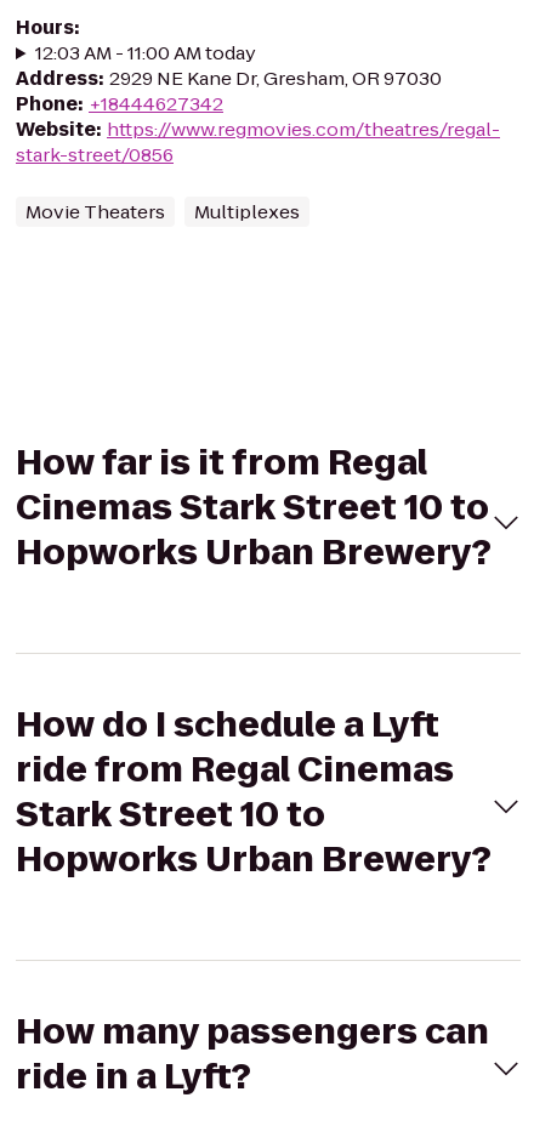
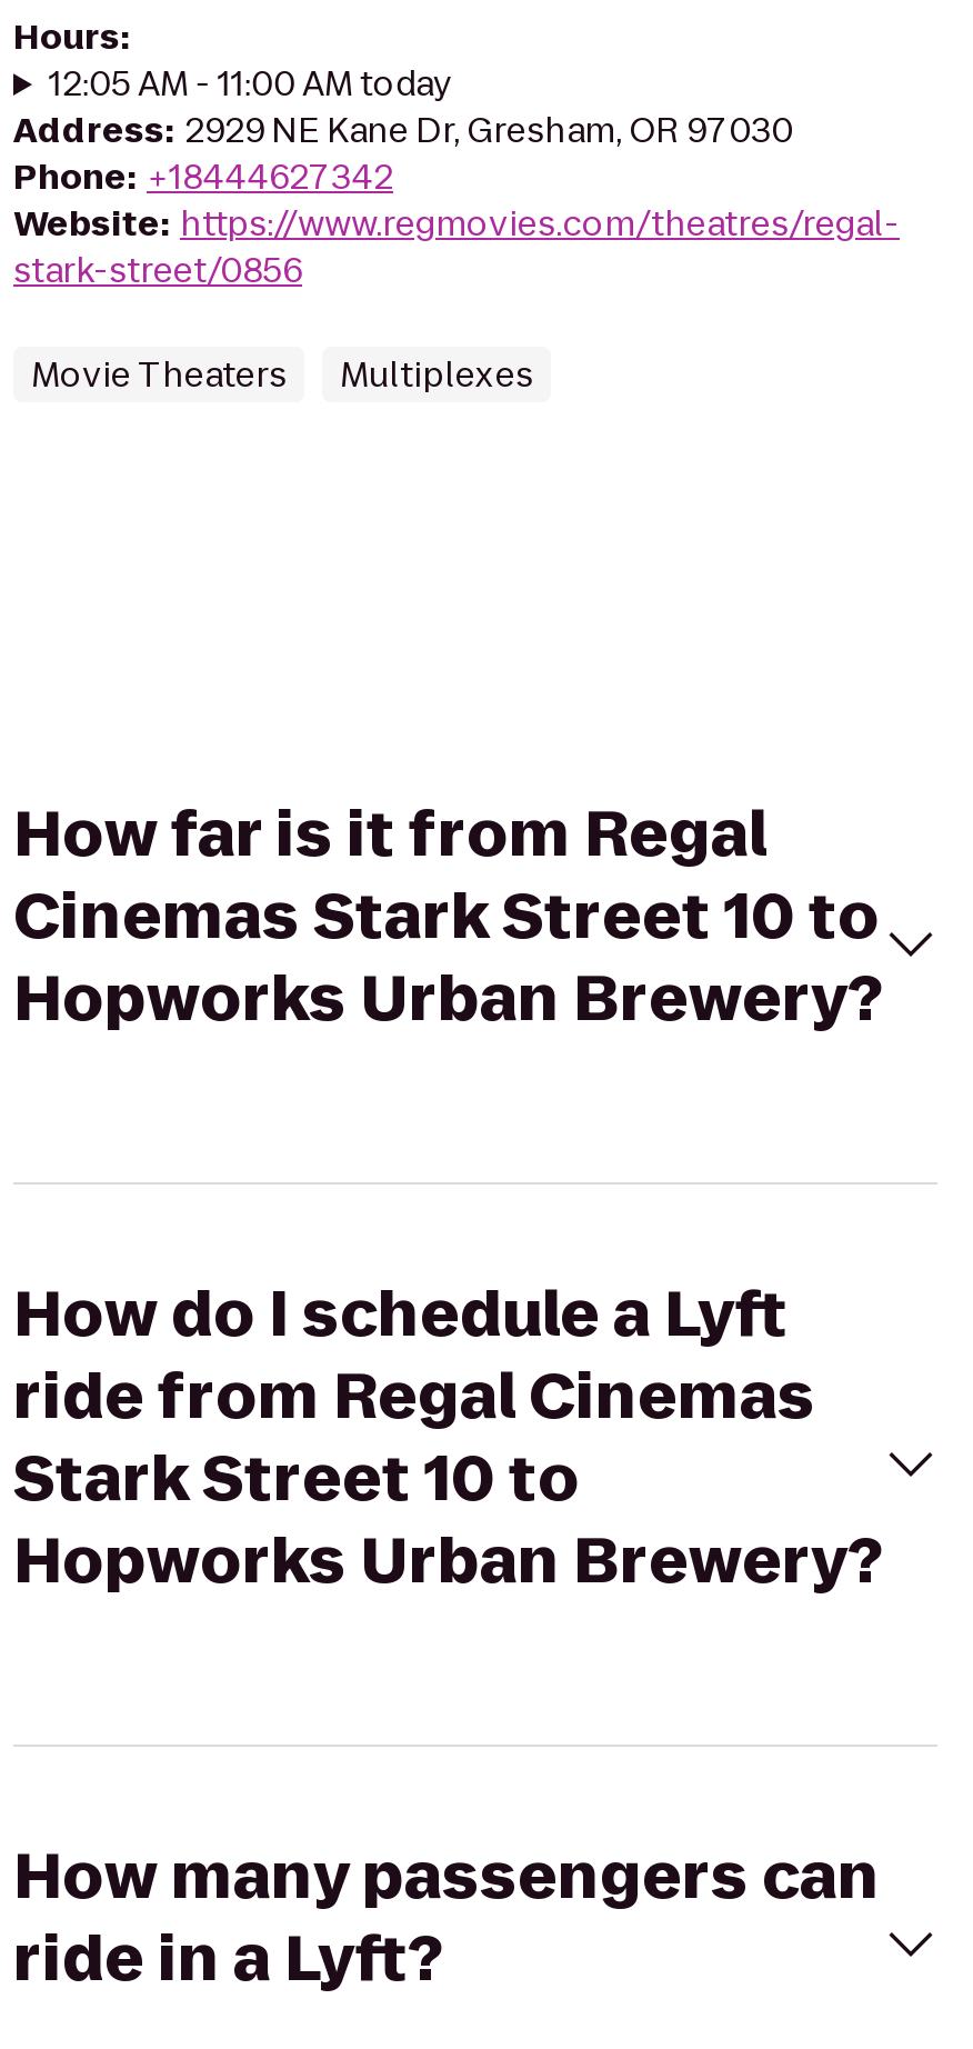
[35,40,256,66] 12:03 AM - 11:00 AM today -> [49,60,453,107] 12:05 AM - 11:00 AM today

